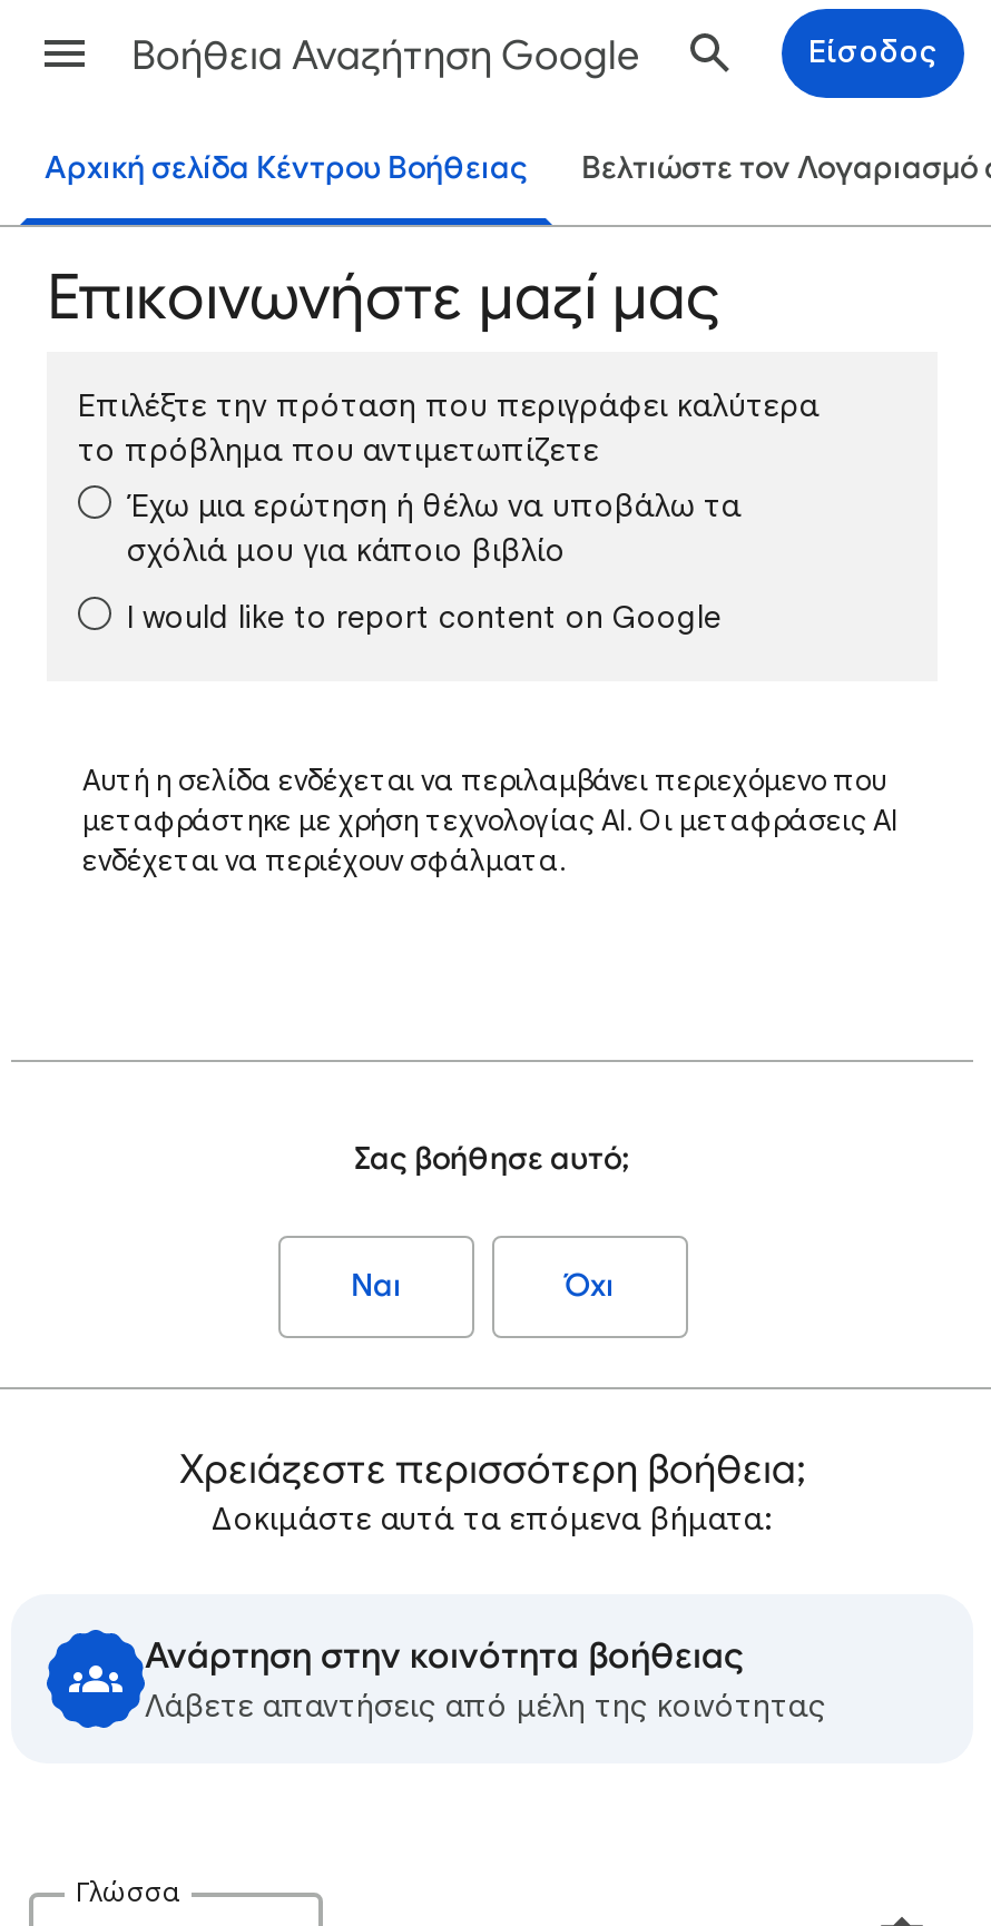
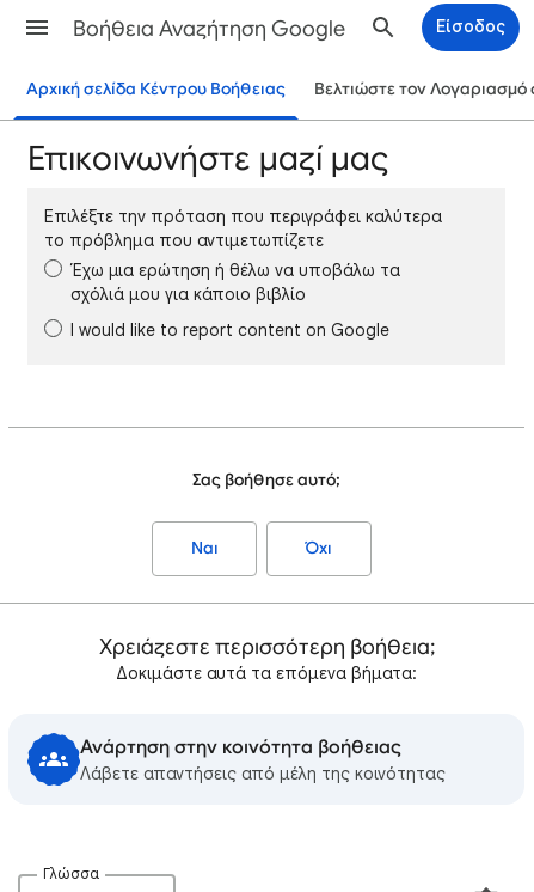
[82,761,897,880] Αυτή η σελίδα ενδέχεται να περιλαμβάνει περιεχόμενο που | μεταφράστηκε με χρήση τεχνολογίας AI. Οι μεταφράσεις AI | ενδέχεται να περιέχουν σφάλματα. -> none

